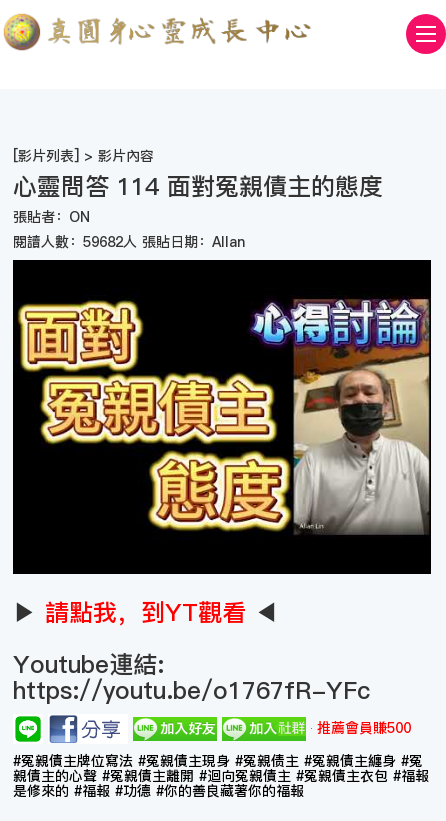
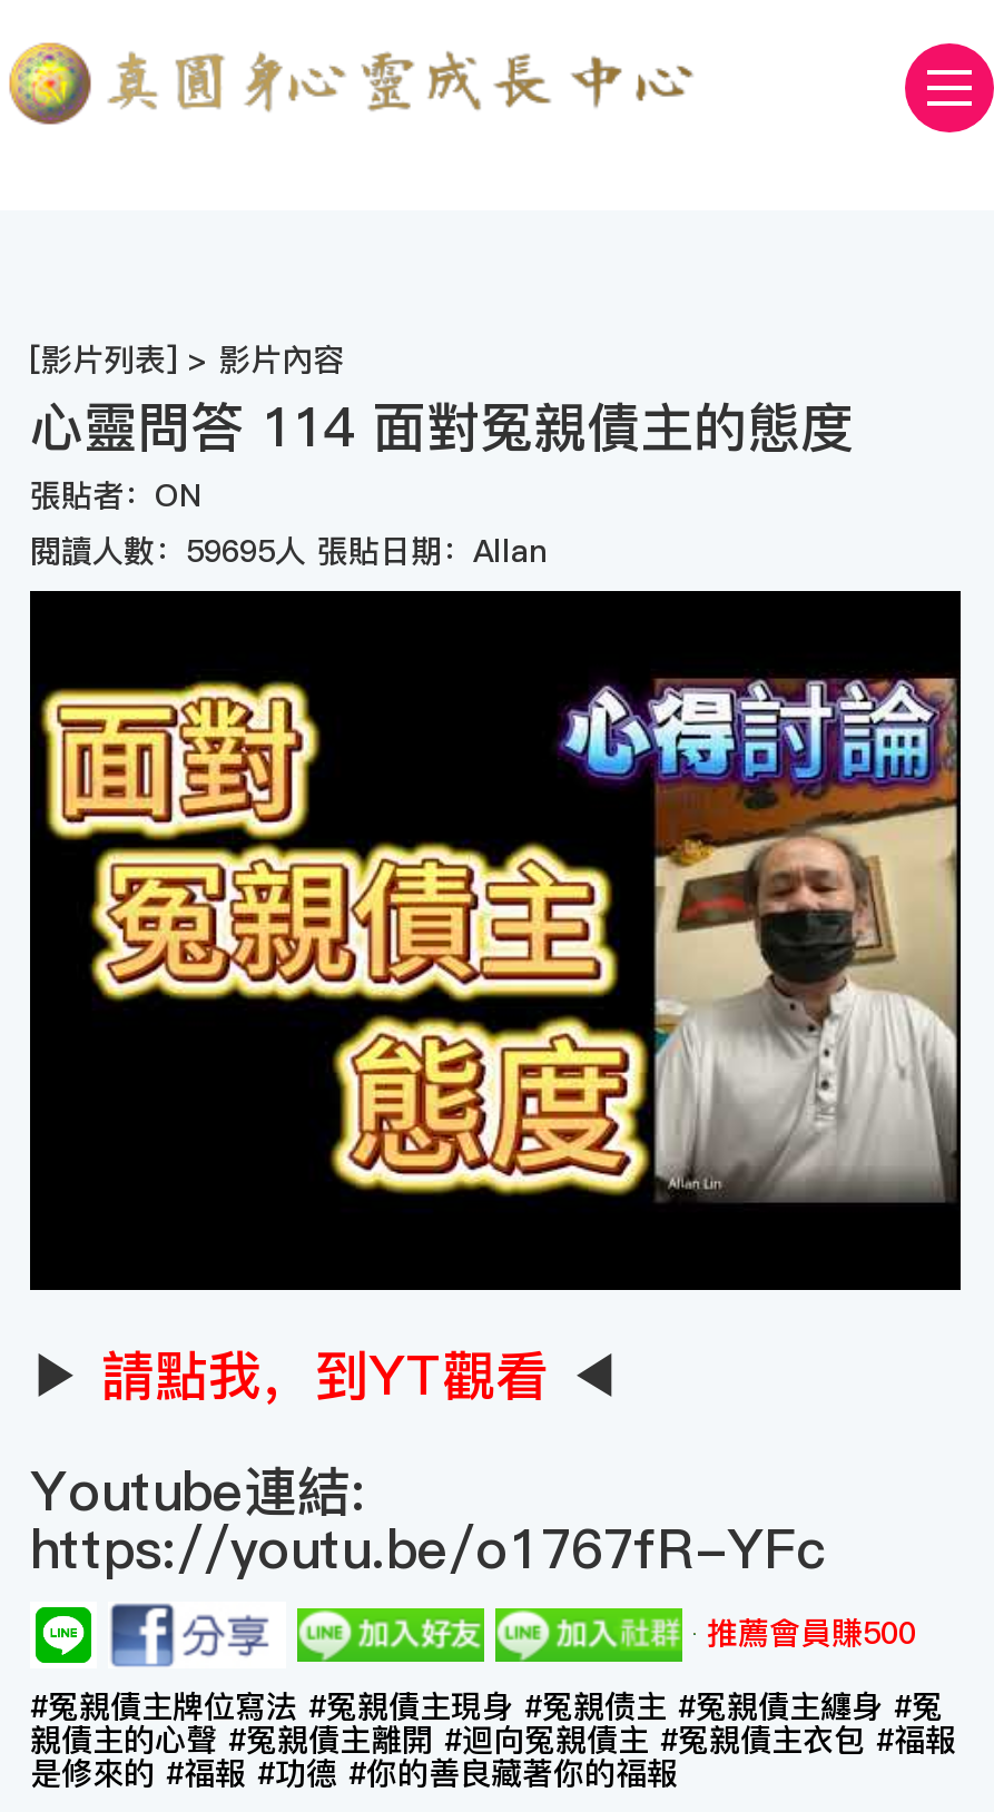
[13,232,250,252] 閱讀人數：59682人 張貼日期：Allan -> [30,529,558,573] 閱讀人數：59695人 張貼日期：Allan

